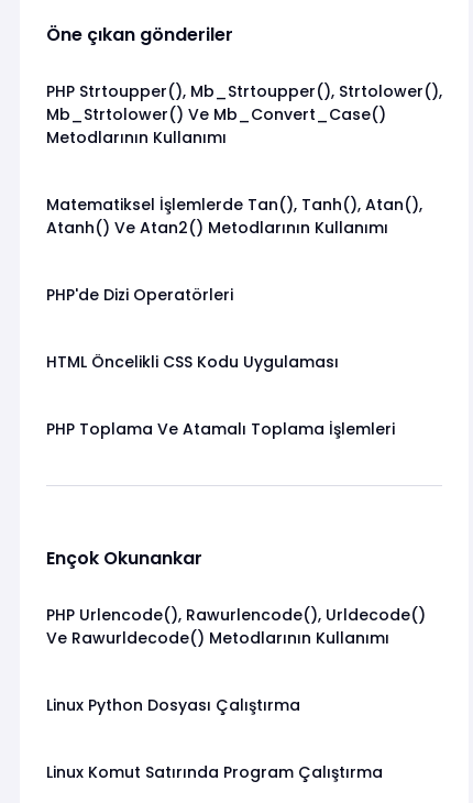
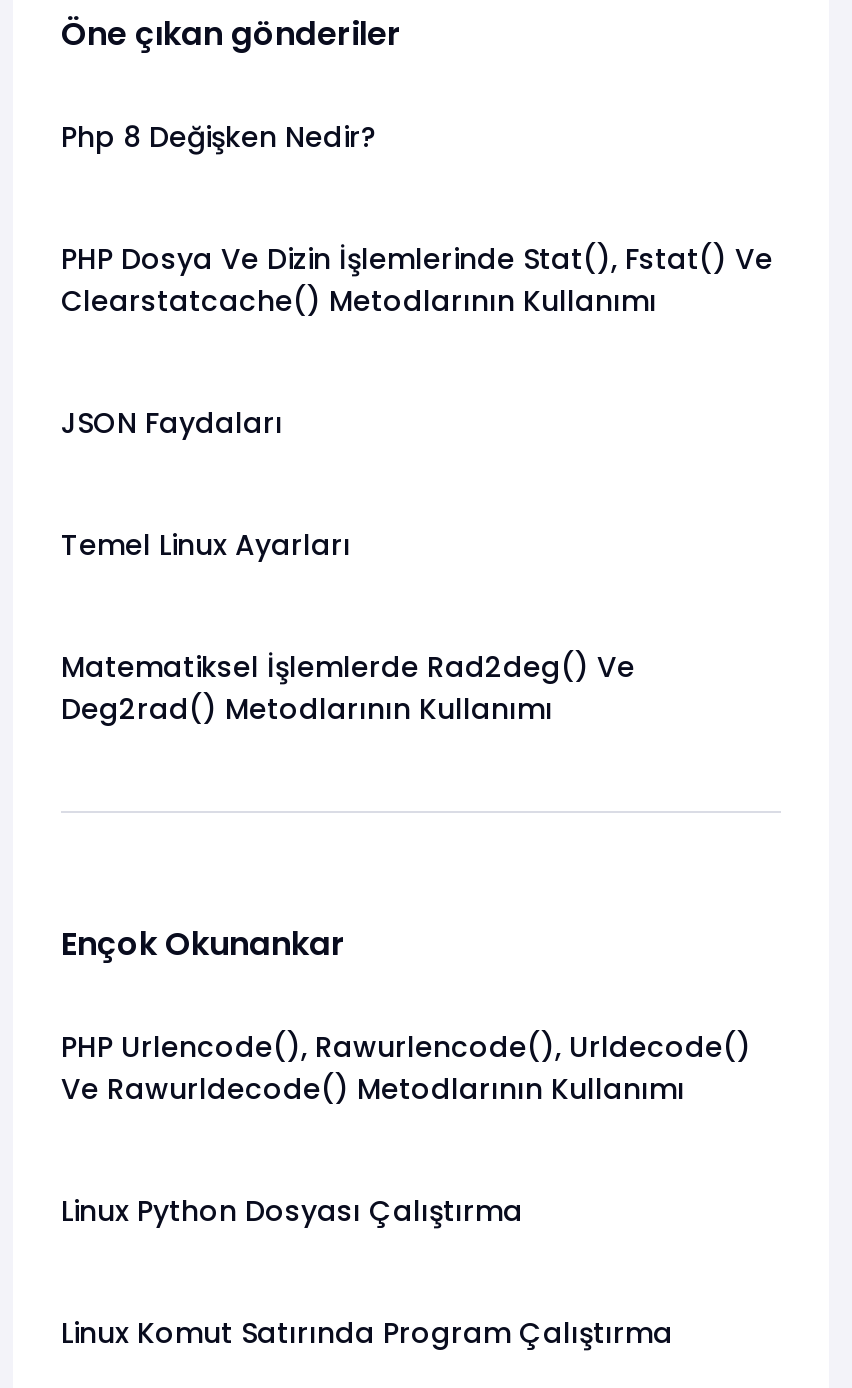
[46,80,442,148] PHP Strtoupper(), Mb_Strtoupper(), Strtolower(), | Mb_Strtolower() Ve Mb_Convert_Case() | Metodlarının Kullanımı -> [61,116,377,156] Php 8 Değişken Nedir?
[46,193,422,238] Matematiksel İşlemlerde Tan(), Tanh(), Atan(), | Atanh() Ve Atan2() Metodlarının Kullanımı -> [61,238,773,320] PHP Dosya Ve Dizin İşlemlerinde Stat(), Fstat() Ve | Clearstatcache() Metodlarının Kullanımı
[46,283,233,305] PHP'de Dizi Operatörleri -> [61,402,283,442] JSON Faydaları
[46,350,339,372] HTML Öncelikli CSS Kodu Uygulaması -> [61,524,351,564] Temel Linux Ayarları
[46,417,395,439] PHP Toplama Ve Atamalı Toplama İşlemleri -> [61,646,635,728] Matematiksel İşlemlerde Rad2deg() Ve | Deg2rad() Metodlarının Kullanımı

